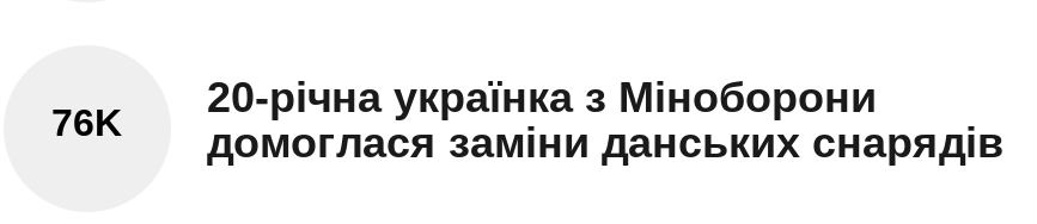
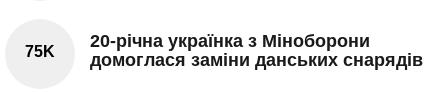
[51,102,123,143] 76K -> [25,43,55,60] 75K

